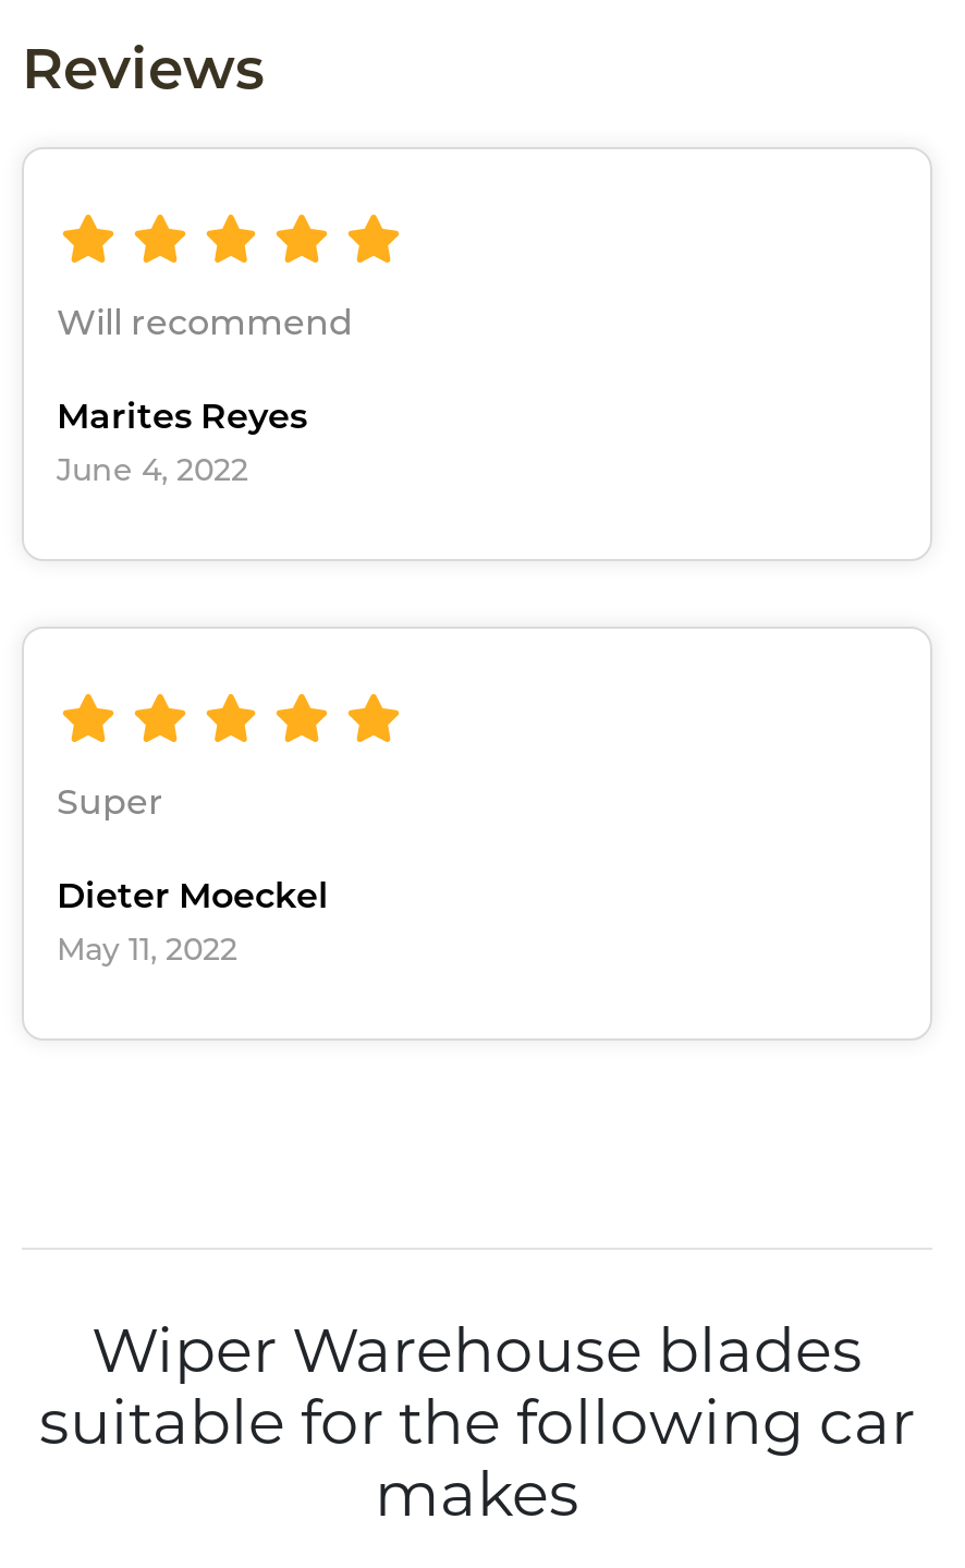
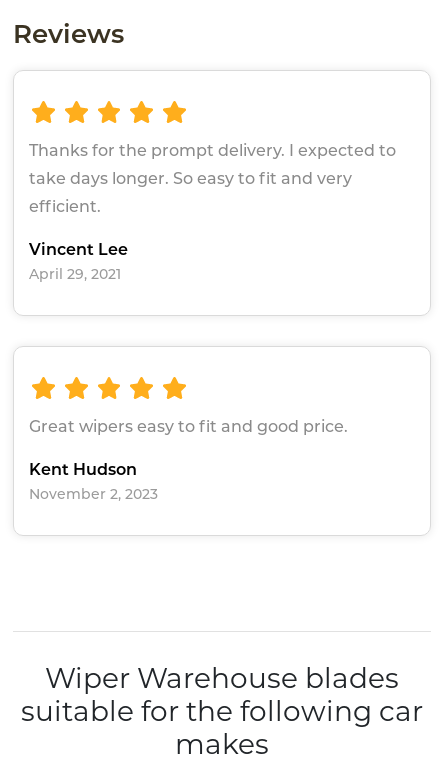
[57,302,353,490] Will recommend | Marites Reyes | June 4, 2022 -> [29,141,396,283] Thanks for the prompt delivery. I expected to | take days longer. So easy to fit and very | efficient. | Vincent Lee | April 29, 2021
[57,782,329,970] Super | Dieter Moeckel | May 11, 2022 -> [29,417,348,503] Great wipers easy to fit and good price. | Kent Hudson | November 2, 2023

